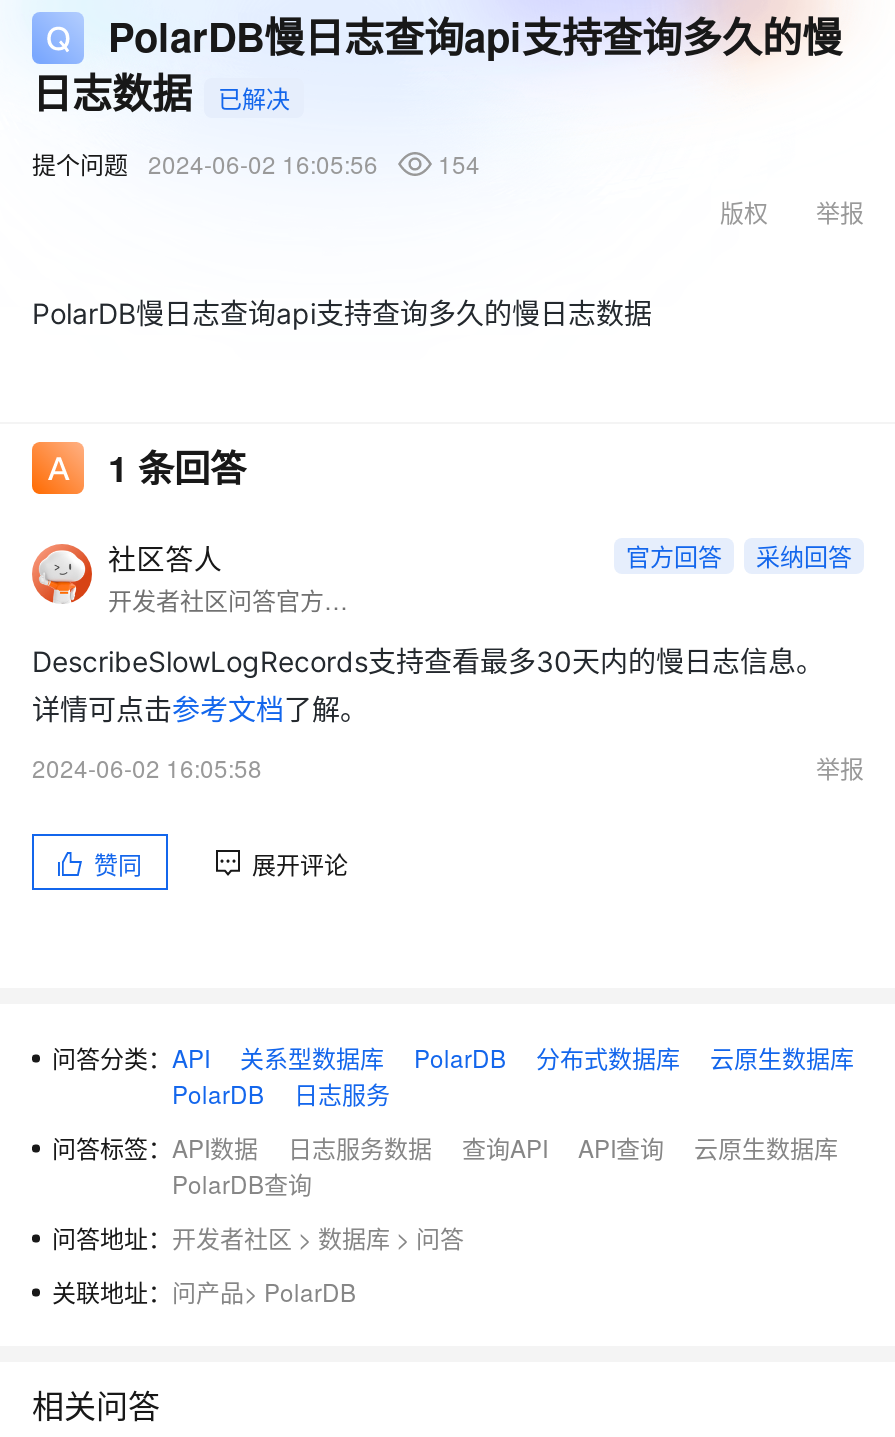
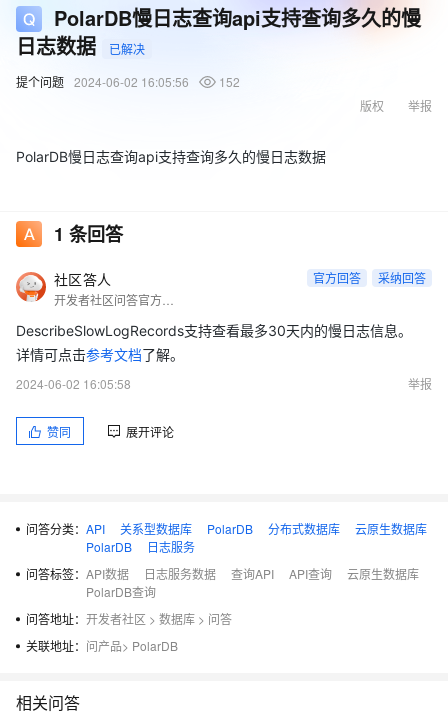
[32,146,480,180] 提个问题 2024-06-02 16:05:56 154 -> [16,73,240,90] 提个问题 2024-06-02 16:05:56 152

